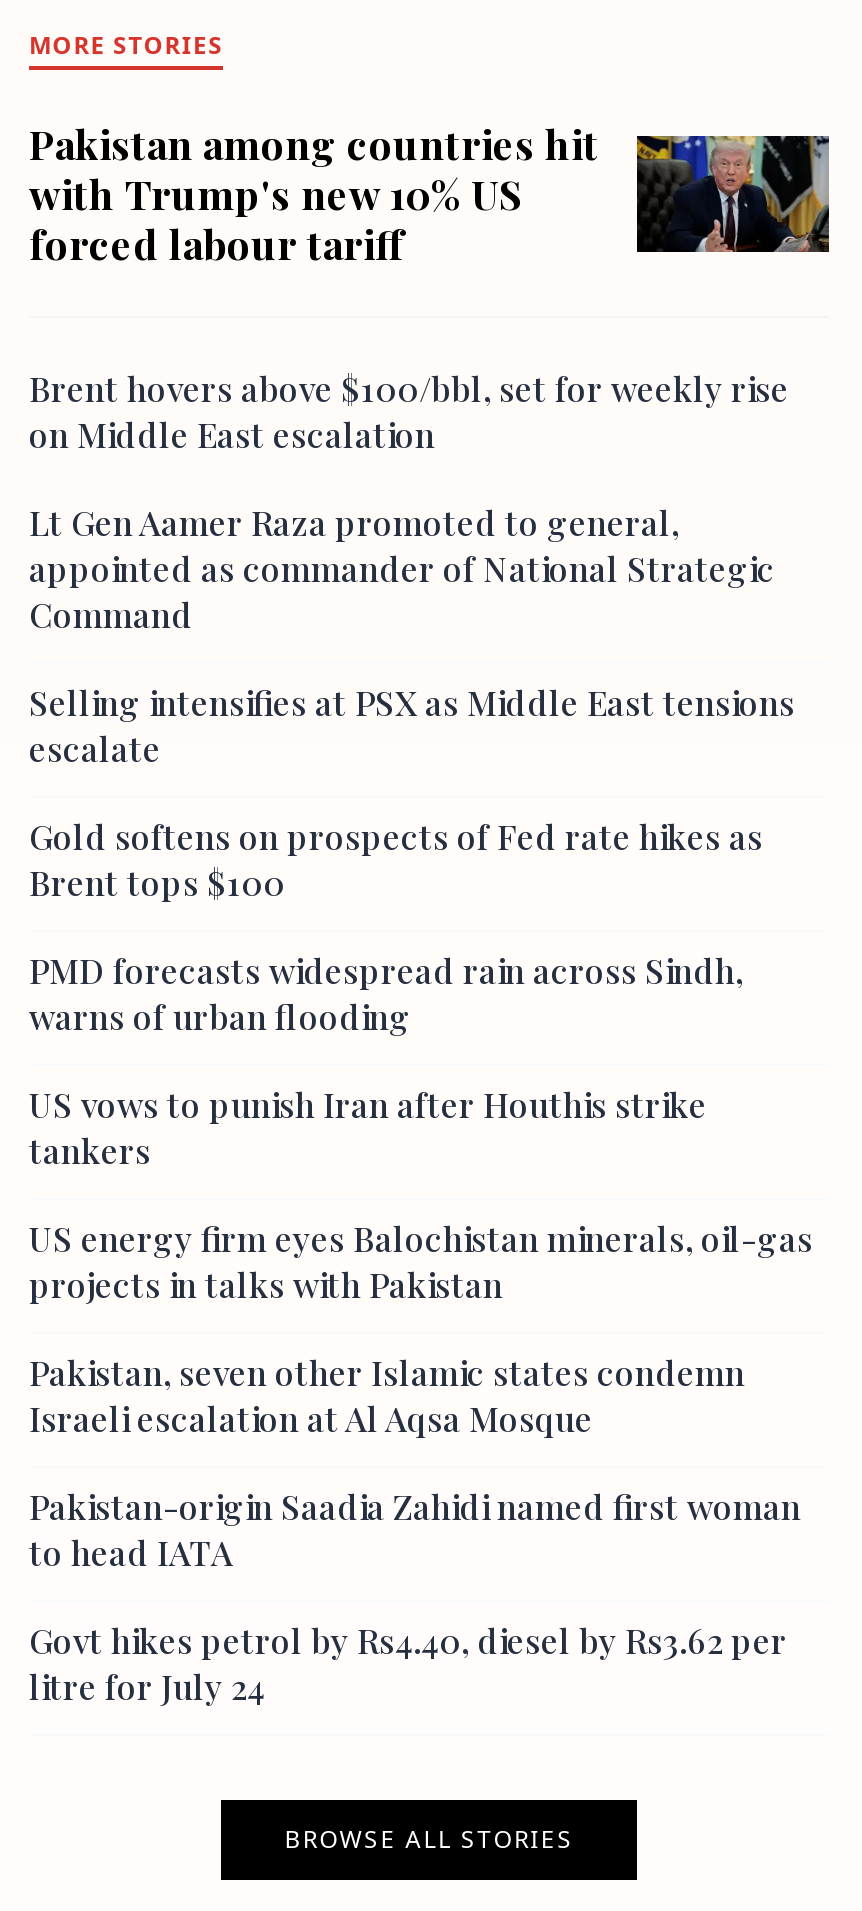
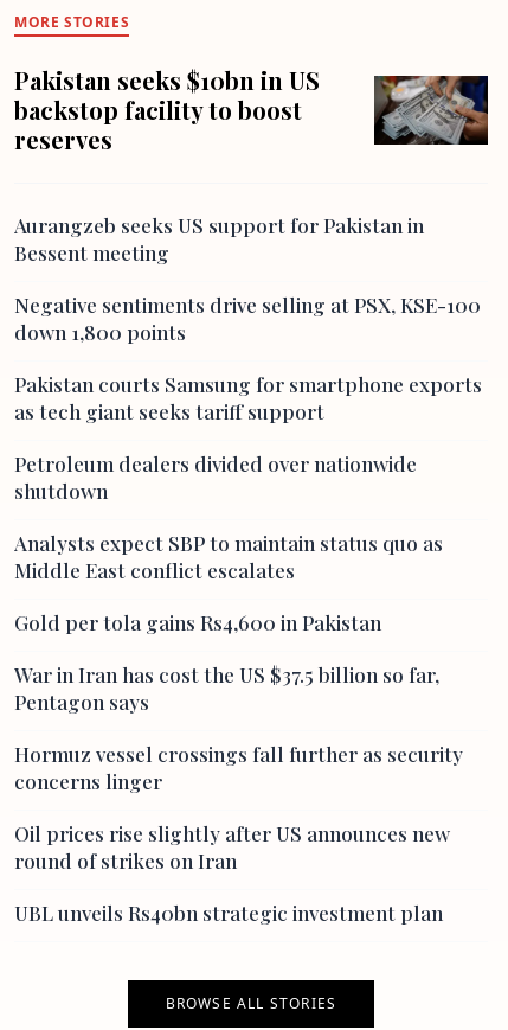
[29,117,599,271] Pakistan among countries hit | with Trump's new 10% US | forced labour tariff -> [14,64,320,156] Pakistan seeks $10bn in US | backstop facility to boost | reserves
[637,134,831,254] [image] -> [374,75,489,133] [image]
[29,367,789,457] Brent hovers above $100/bbl, set for weekly rise | on Middle East escalation -> [14,213,424,266] Aurangzeb seeks US support for Pakistan in | Bessent meeting
[29,501,775,637] Lt Gen Aamer Raza promoted to general, | appointed as commander of National Strategic | Command -> [14,292,481,345] Negative sentiments drive selling at PSX, KSE-100 | down 1,800 points
[29,681,795,771] Selling intensifies at PSX as Middle East tensions | escalate -> [14,371,482,425] Pakistan courts Samsung for smartphone exports | as tech giant seeks tariff support
[29,815,763,905] Gold softens on prospects of Fed rate hikes as | Brent tops $100 -> [14,451,417,504] Petroleum dealers divided over nationwide | shutdown
[29,949,743,1039] PMD forecasts widespread rain across Sindh, | warns of urban flooding -> [14,530,443,584] Analysts expect SBP to maintain status quo as | Middle East conflict escalates
[29,1083,707,1173] US vows to punish Iran after Houthis strike | tankers -> [14,610,381,636] Gold per tola gains Rs4,600 in Pakistan
[29,1217,813,1307] US energy firm eyes Balochistan minerals, oil-gas | projects in talks with Pakistan -> [14,662,439,715] War in Iran has cost the US $37.5 billion so far, | Pentagon says
[29,1351,745,1441] Pakistan, seven other Islamic states condemn | Israeli escalation at Al Aqsa Mosque -> [14,741,463,795] Hormuz vessel crossings fall further as security | concerns linger
[29,1485,801,1575] Pakistan-origin Saadia Zahidi named first woman | to head IATA -> [14,821,450,874] Oil prices rise slightly after US announces new | round of strikes on Iran
[29,1619,787,1709] Govt hikes petrol by Rs4.40, diesel by Rs3.62 per | litre for July 24 -> [14,900,443,926] UBL unveils Rs40bn strategic investment plan

